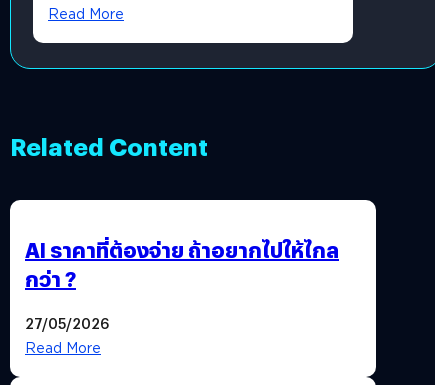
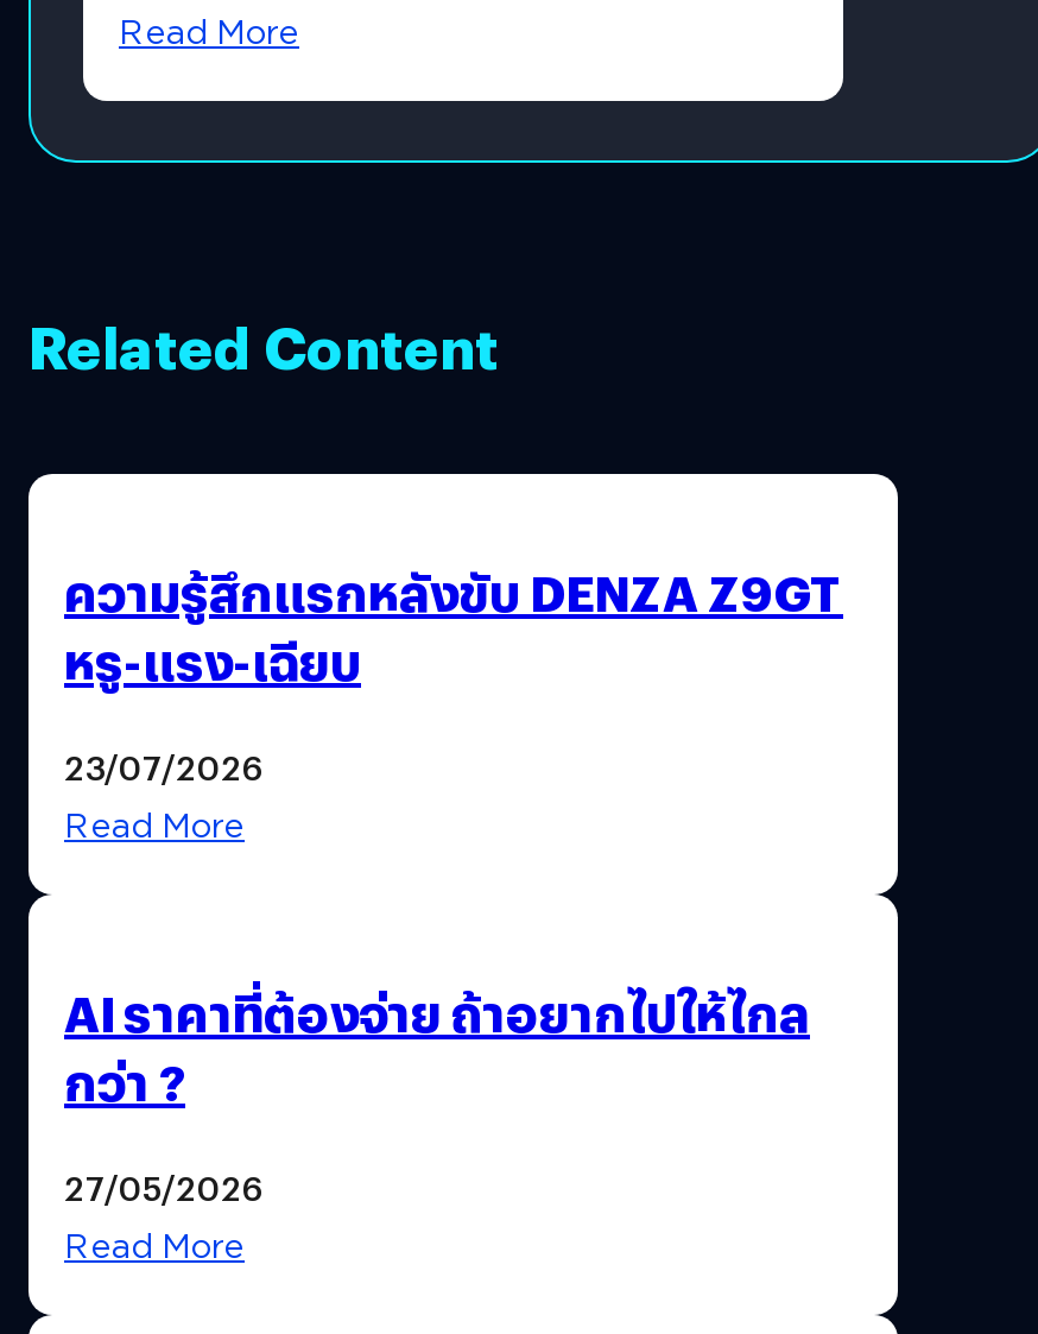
none -> [64,556,843,844] ความรู้สึกแรกหลังขับ DENZA Z9GT | หรู-แรง-เฉียบ | 23/07/2026 | Read More

